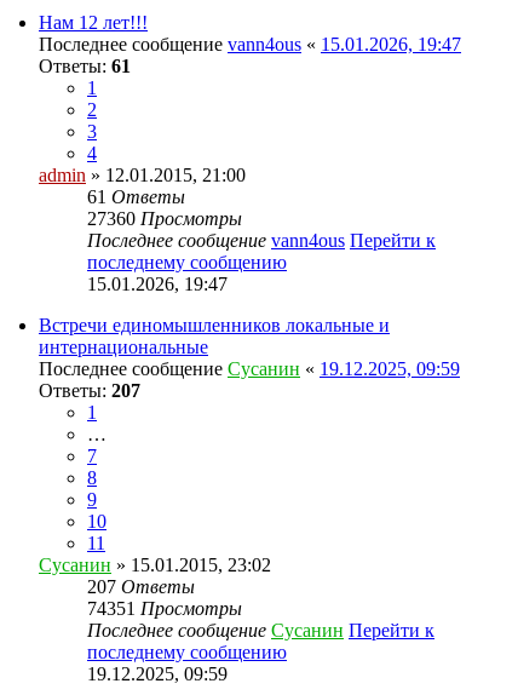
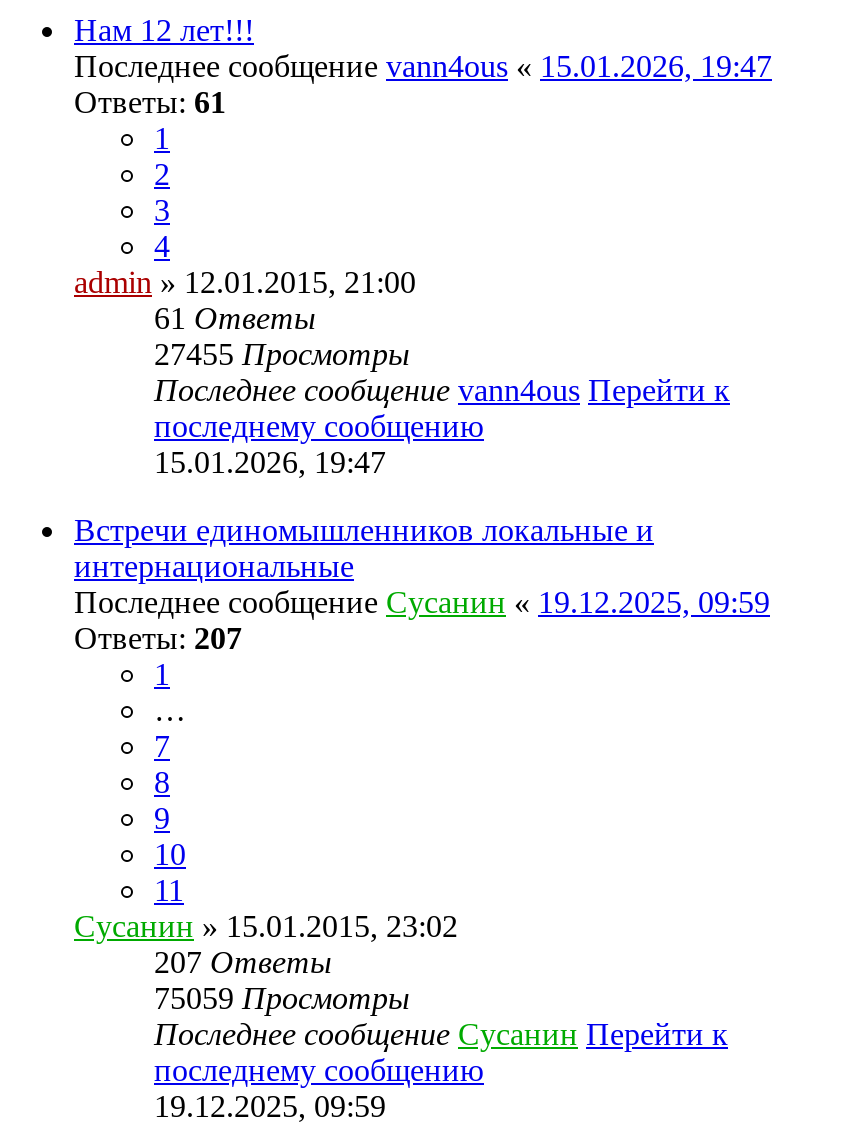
[87,208,242,229] 27360 Просмотры -> [154,337,410,371] 27455 Просмотры
[87,598,242,619] 74351 Просмотры -> [154,981,410,1015] 75059 Просмотры

